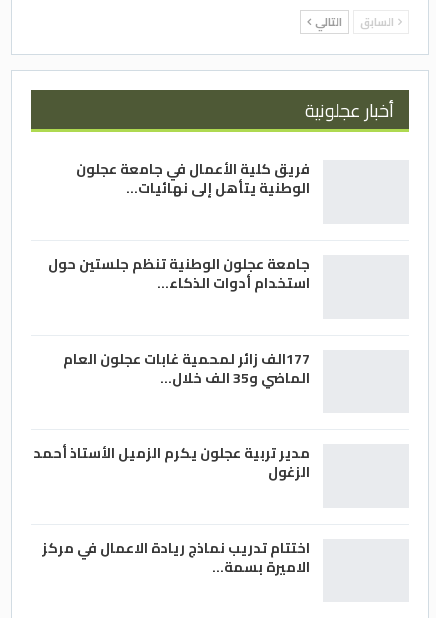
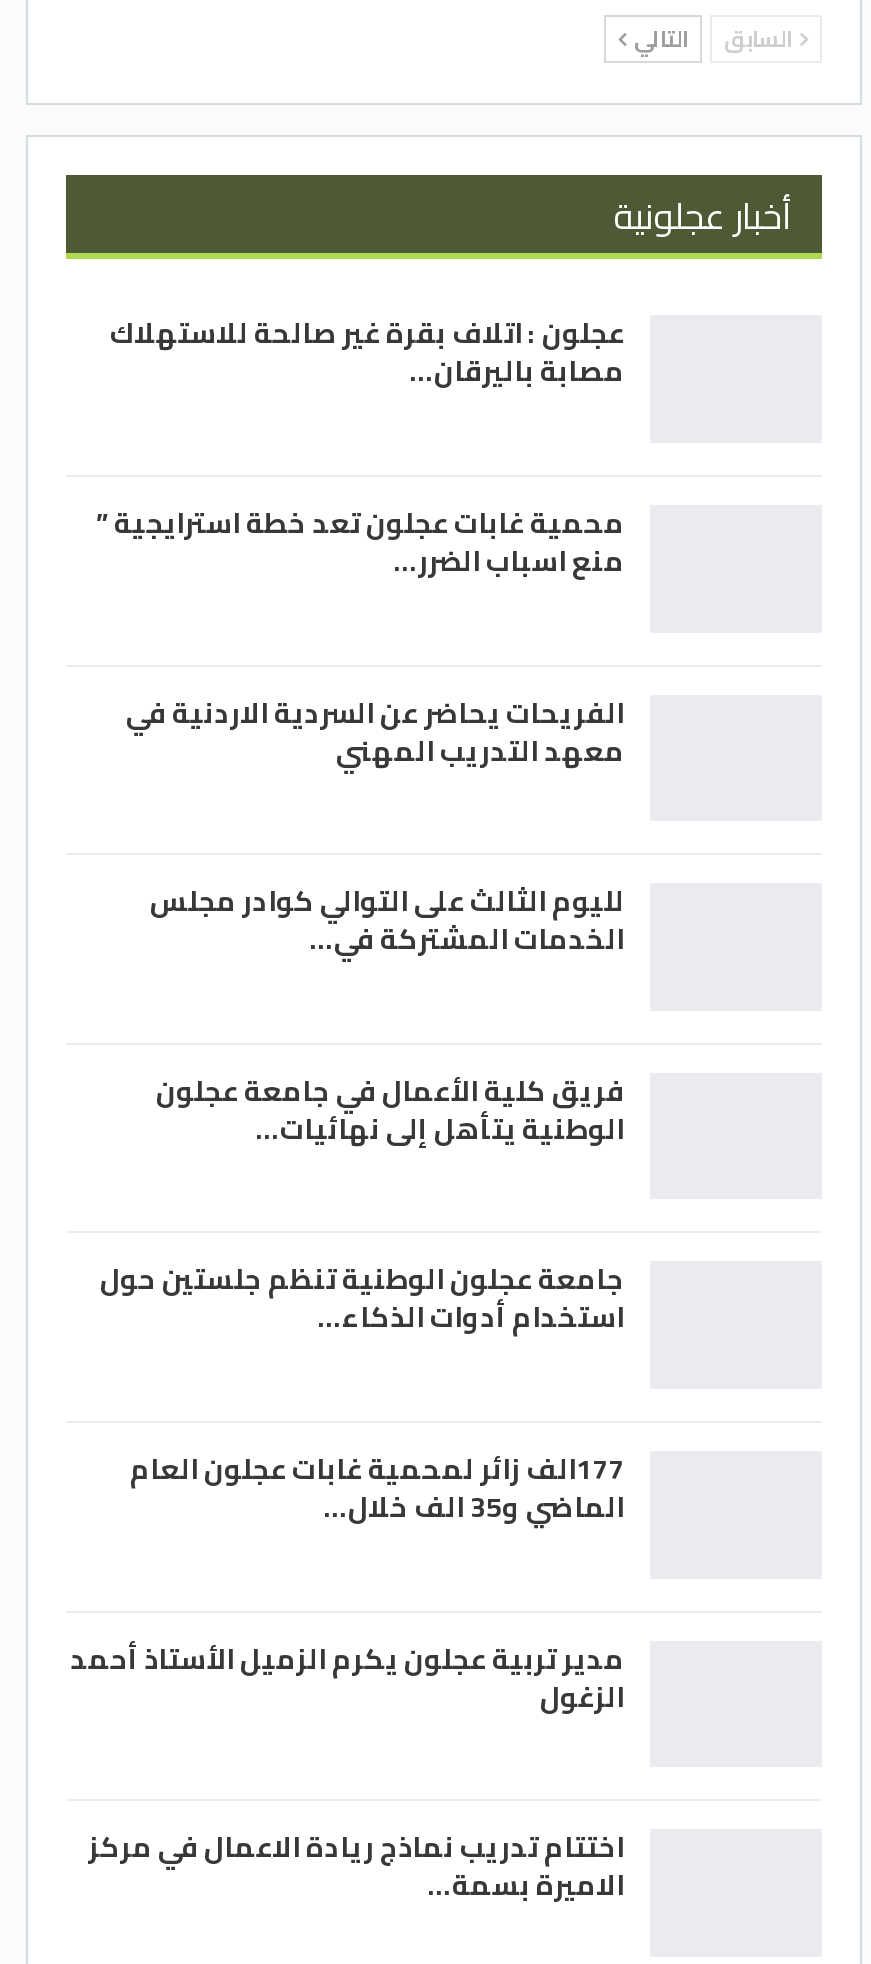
none -> [96,308,624,965] عجلون : اتلاف بقرة غير صالحة للاستهلاك | مصابة باليرقان… | محمية غابات عجلون تعد خطة استرايجية ” | منع اسباب الضرر… | الفريحات يحاضر عن السردية الاردنية في | معهد التدريب المهني | لليوم الثالث على التوالي كوادر مجلس | الخدمات المشتركة في…

